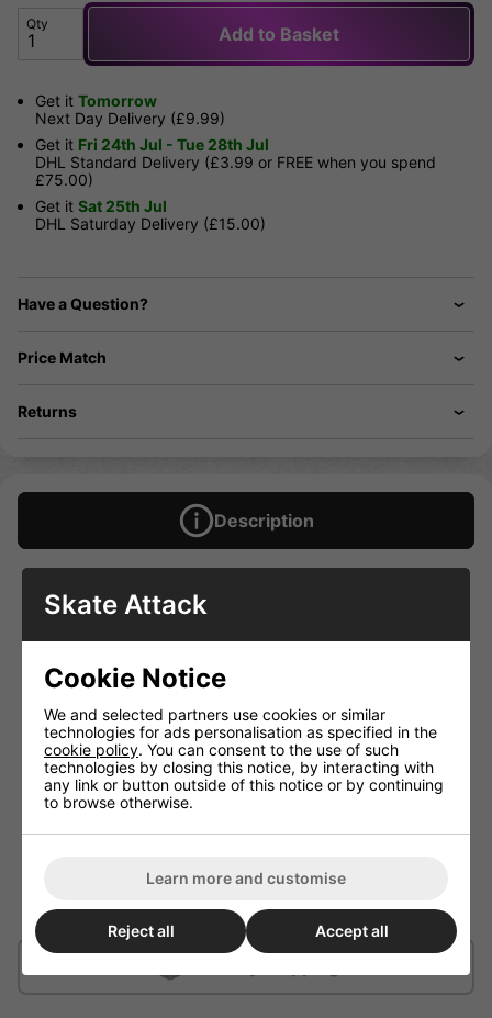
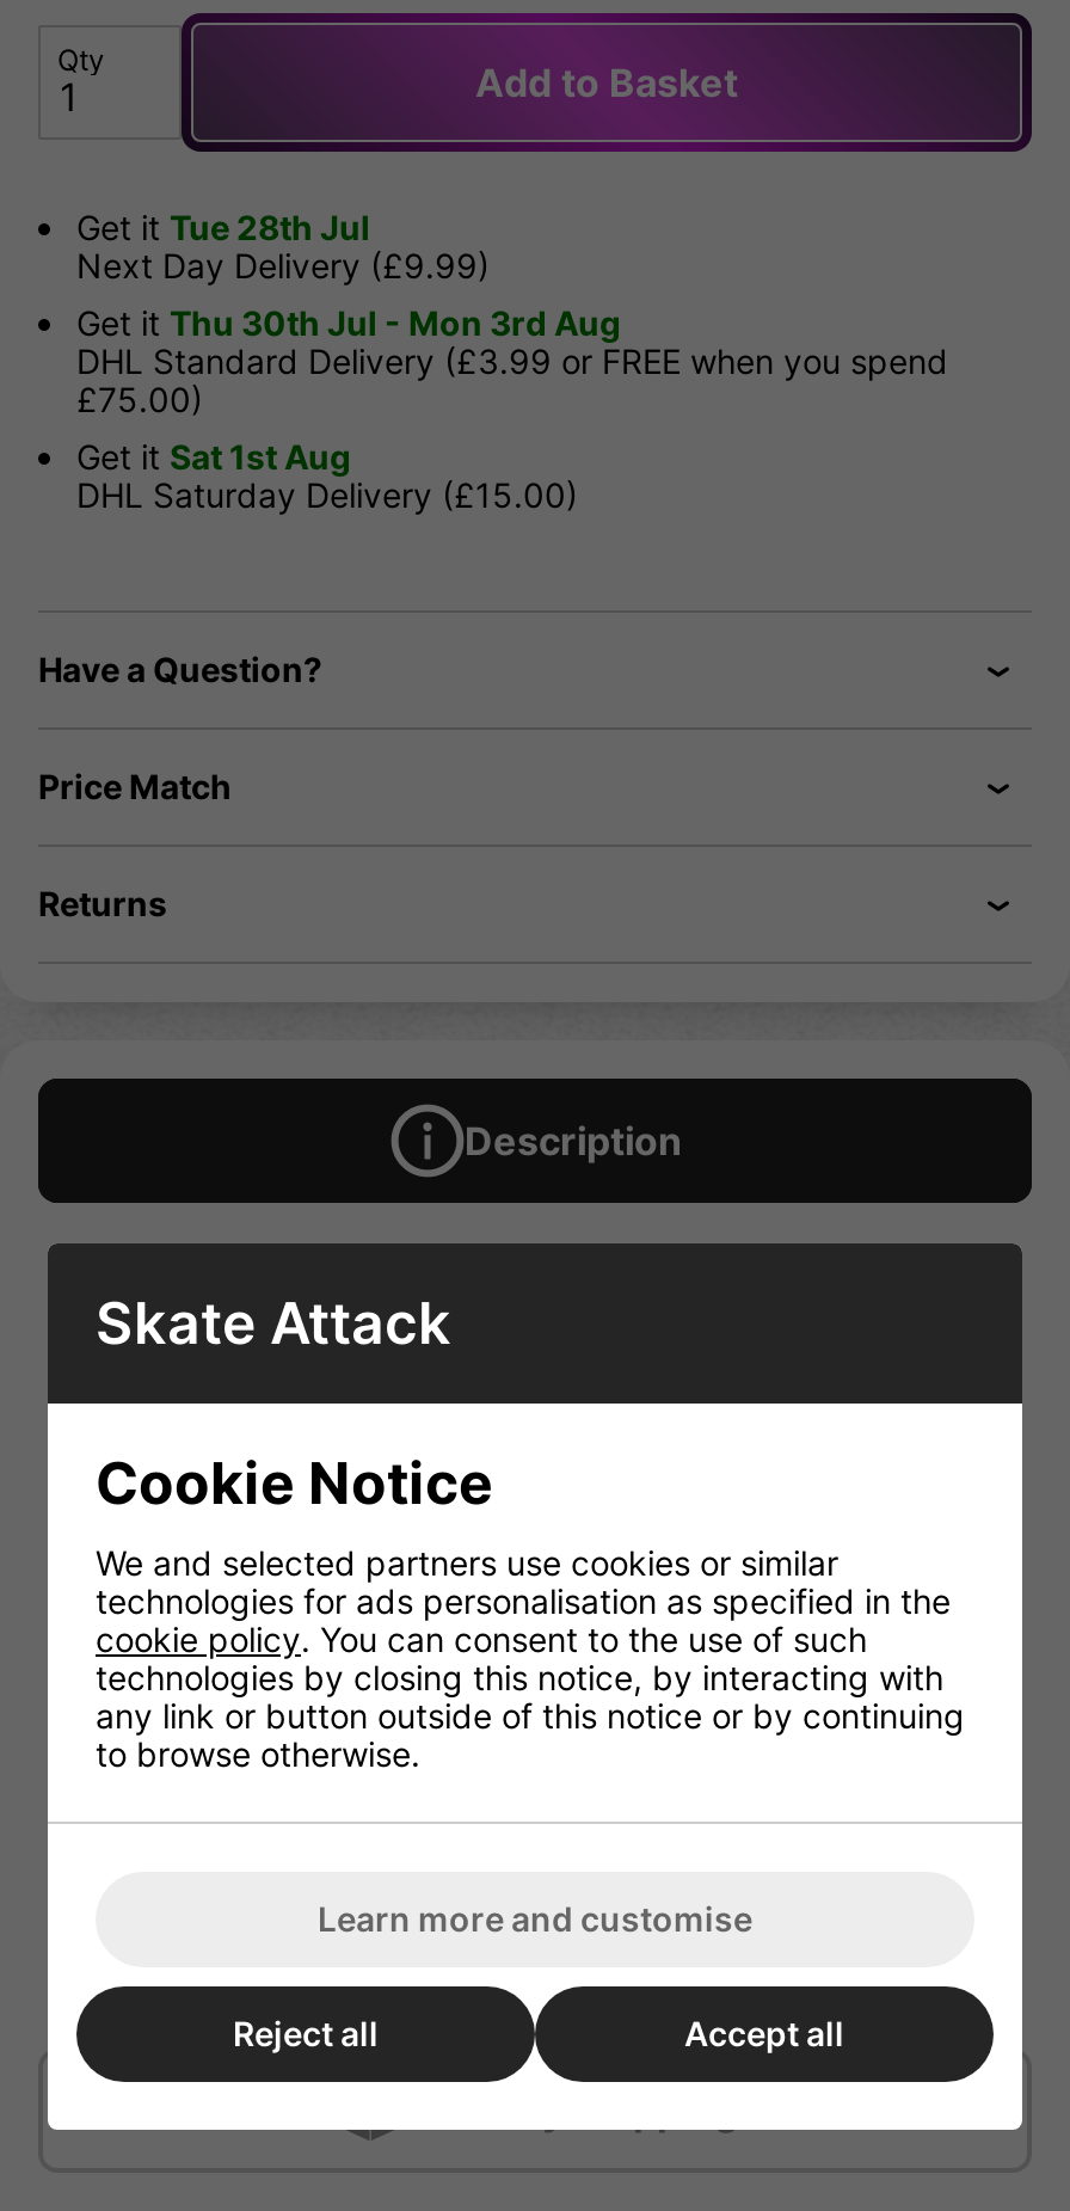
[35,91,157,110] Get it Tomorrow -> [76,207,370,248] Get it Tue 28th Jul
[35,135,269,154] Get it Fri 24th Jul - Tue 28th Jul -> [76,303,621,343] Get it Thu 30th Jul - Mon 3rd Aug
[35,197,167,215] Get it Sat 25th Jul -> [76,436,351,477] Get it Sat 1st Aug

